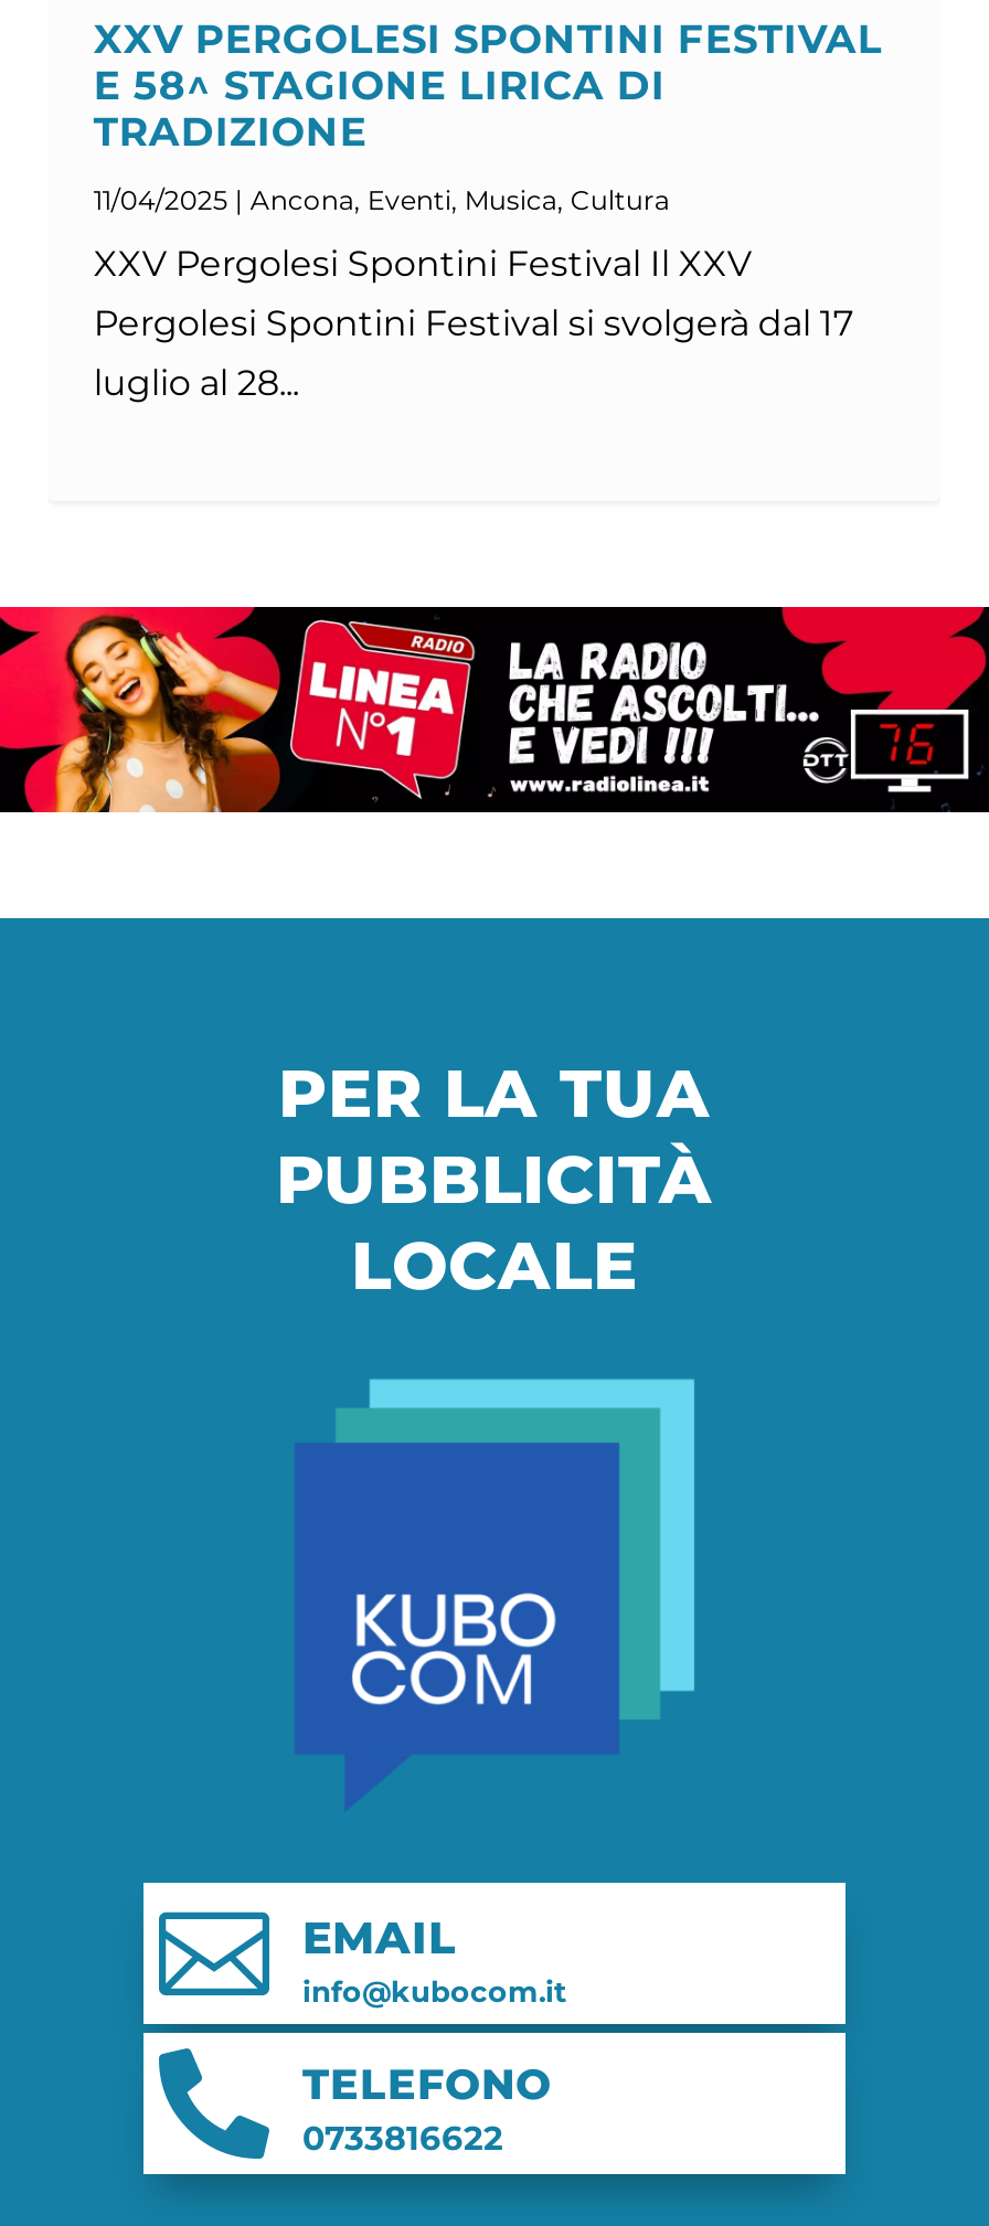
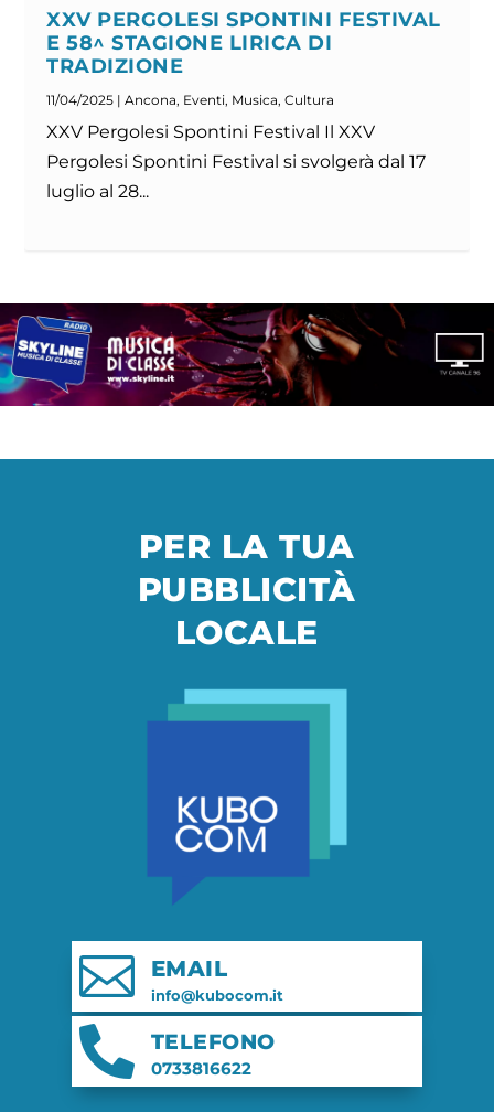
[7,605,982,814] [image] -> [3,302,491,407] [image]

